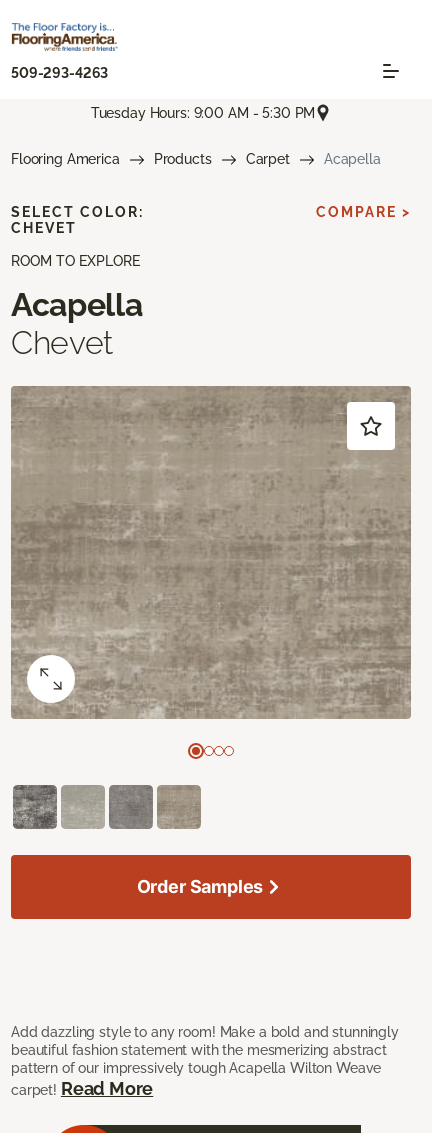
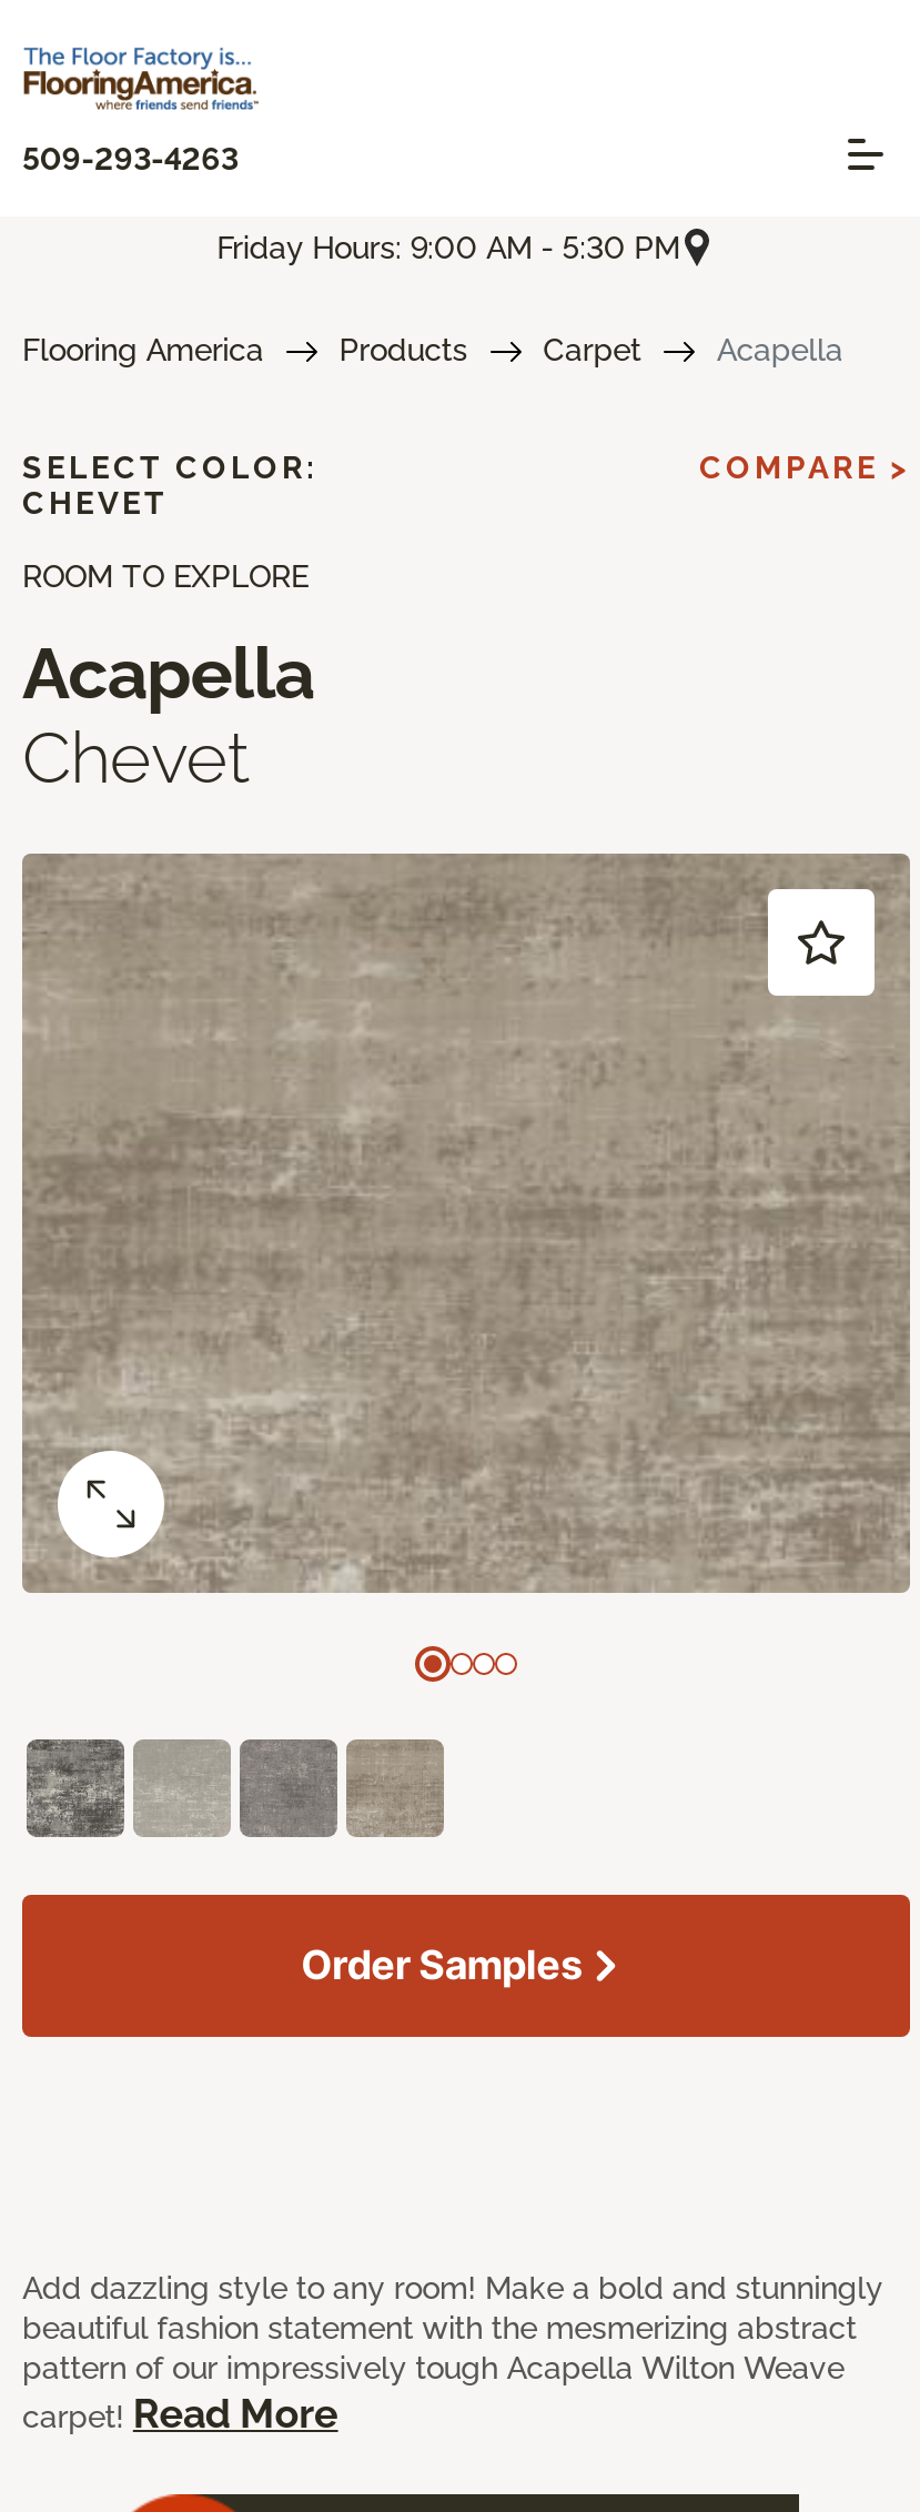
[91,105,315,121] Tuesday Hours: 9:00 AM - 5:30 PM -> [217,229,680,265] Friday Hours: 9:00 AM - 5:30 PM

